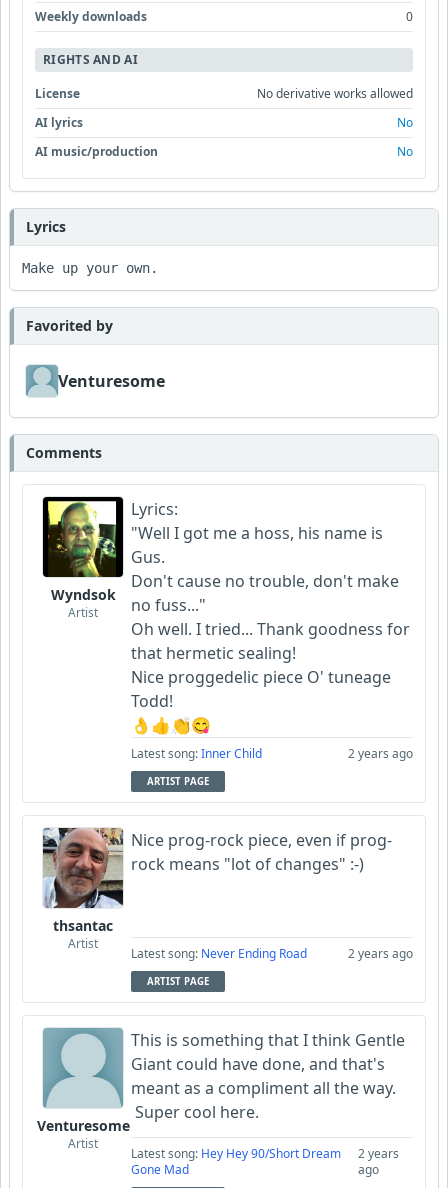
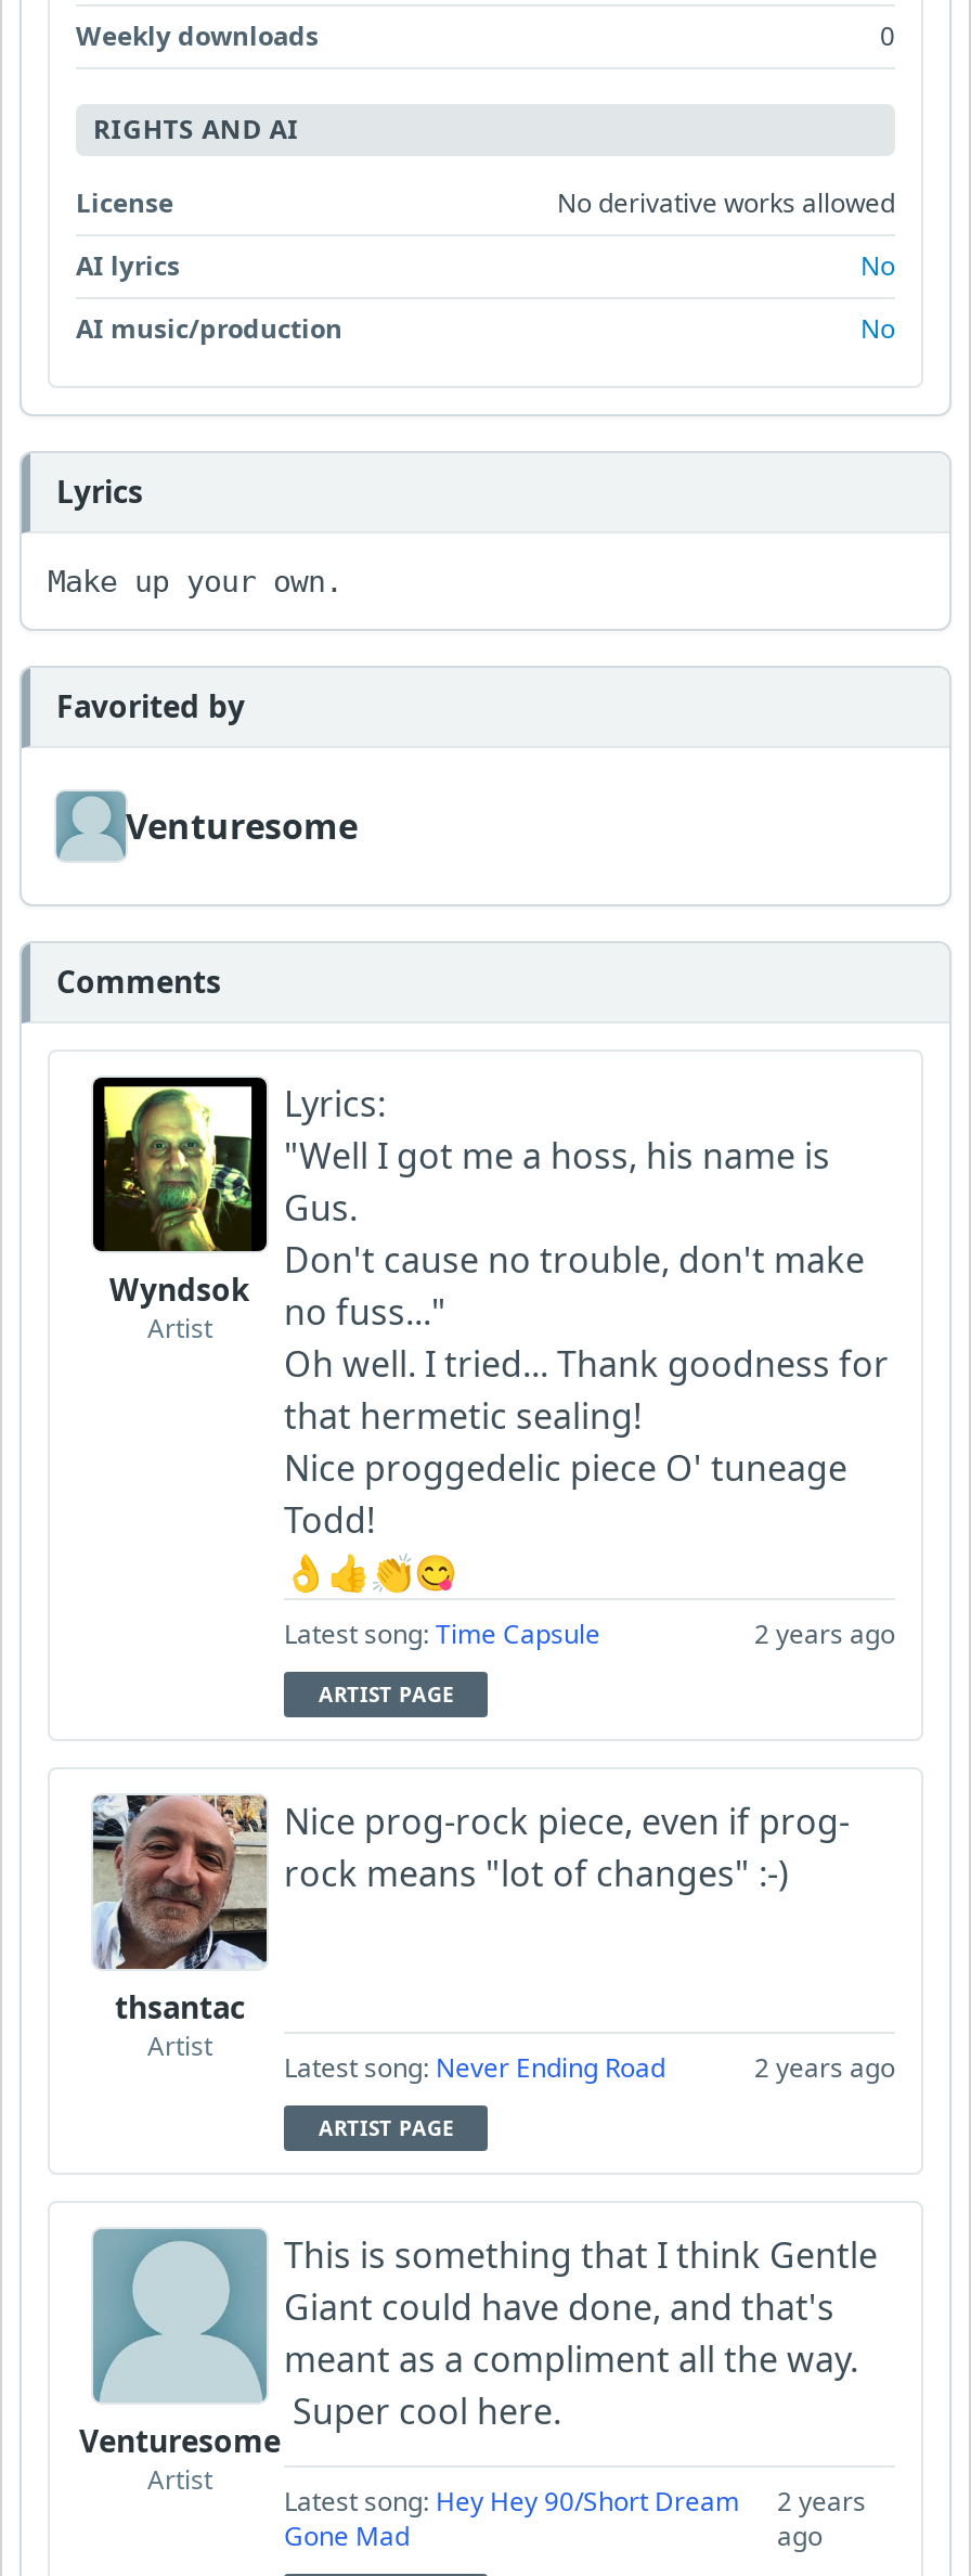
[131,745,262,762] Latest song: Inner Child -> [284,1615,600,1652] Latest song: Time Capsule

